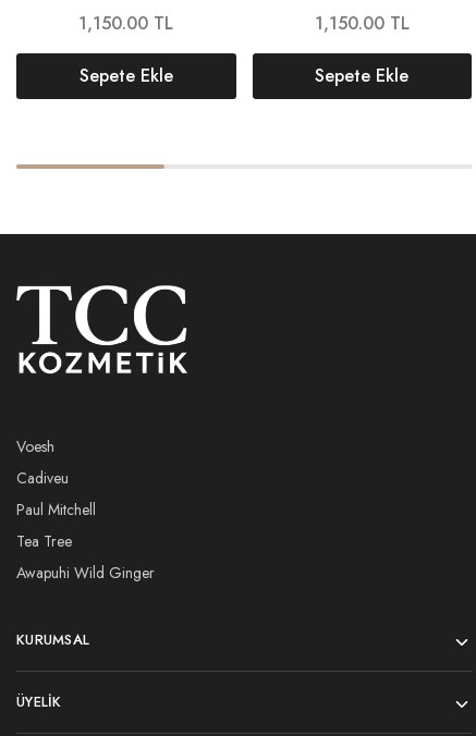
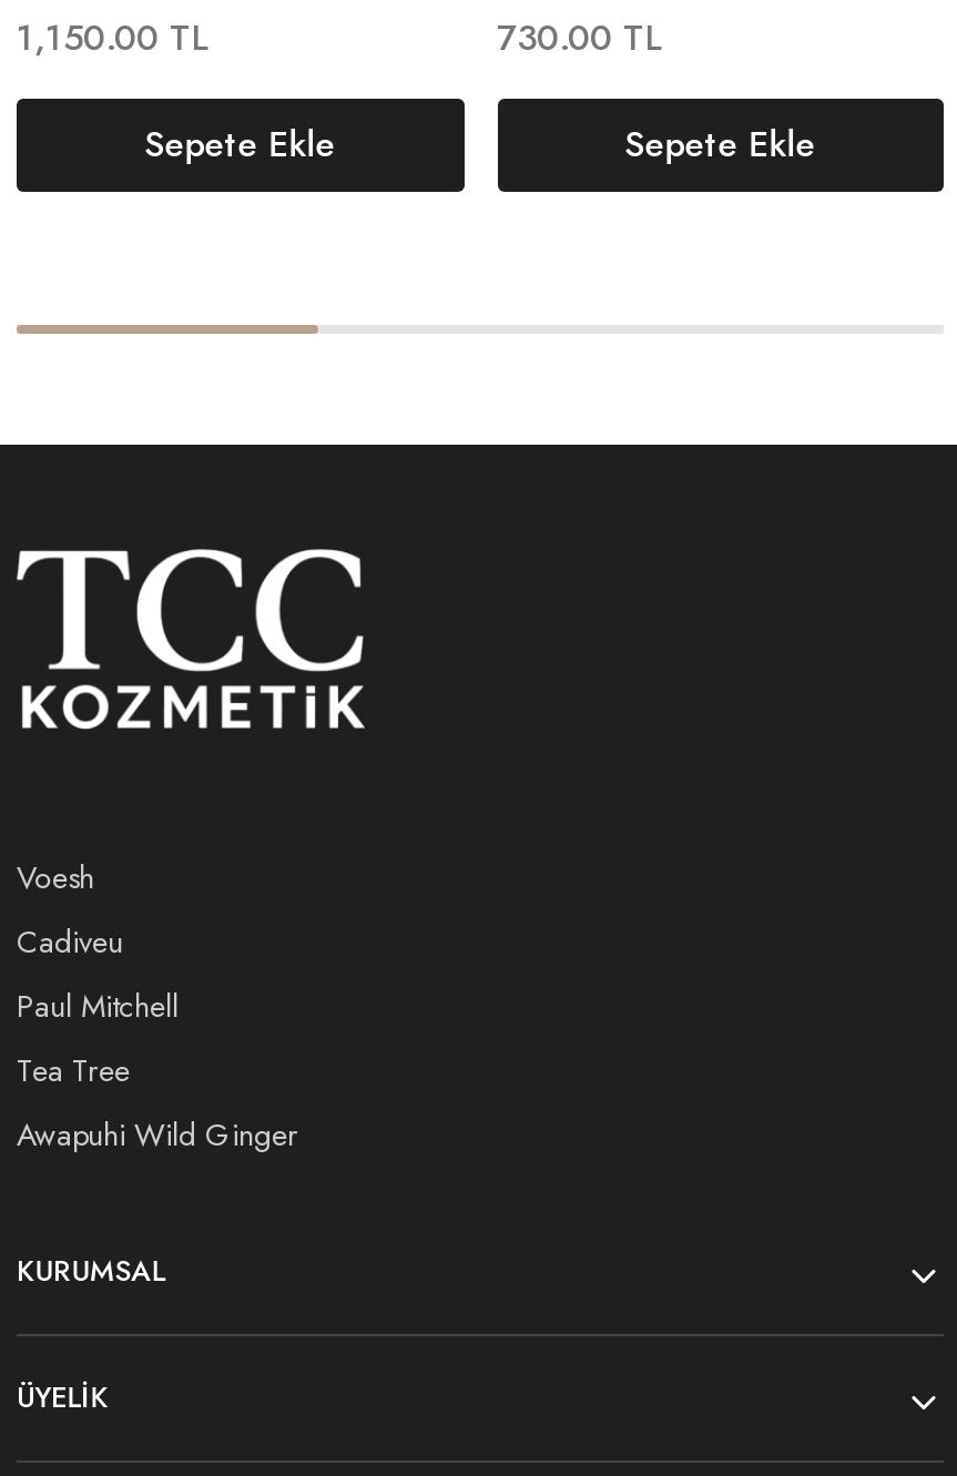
[315,11,409,36] 1,150.00 TL -> [497,12,663,63] 730.00 TL

